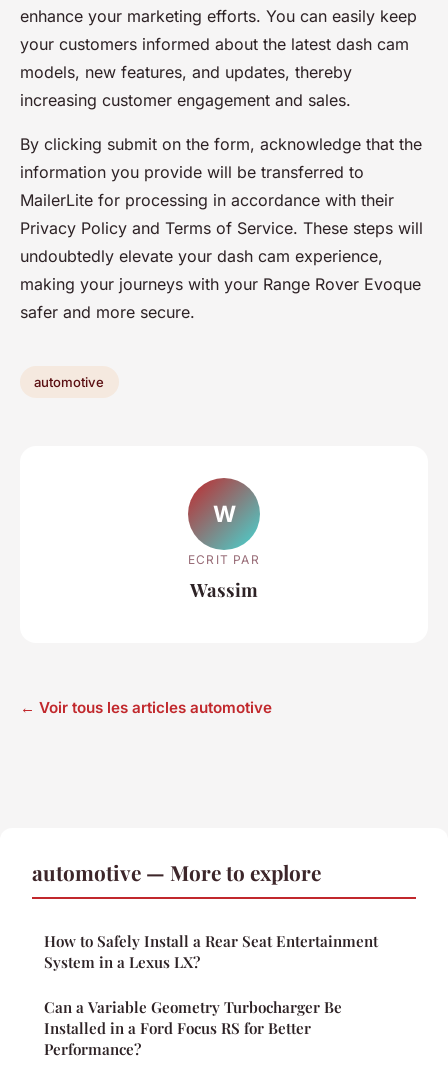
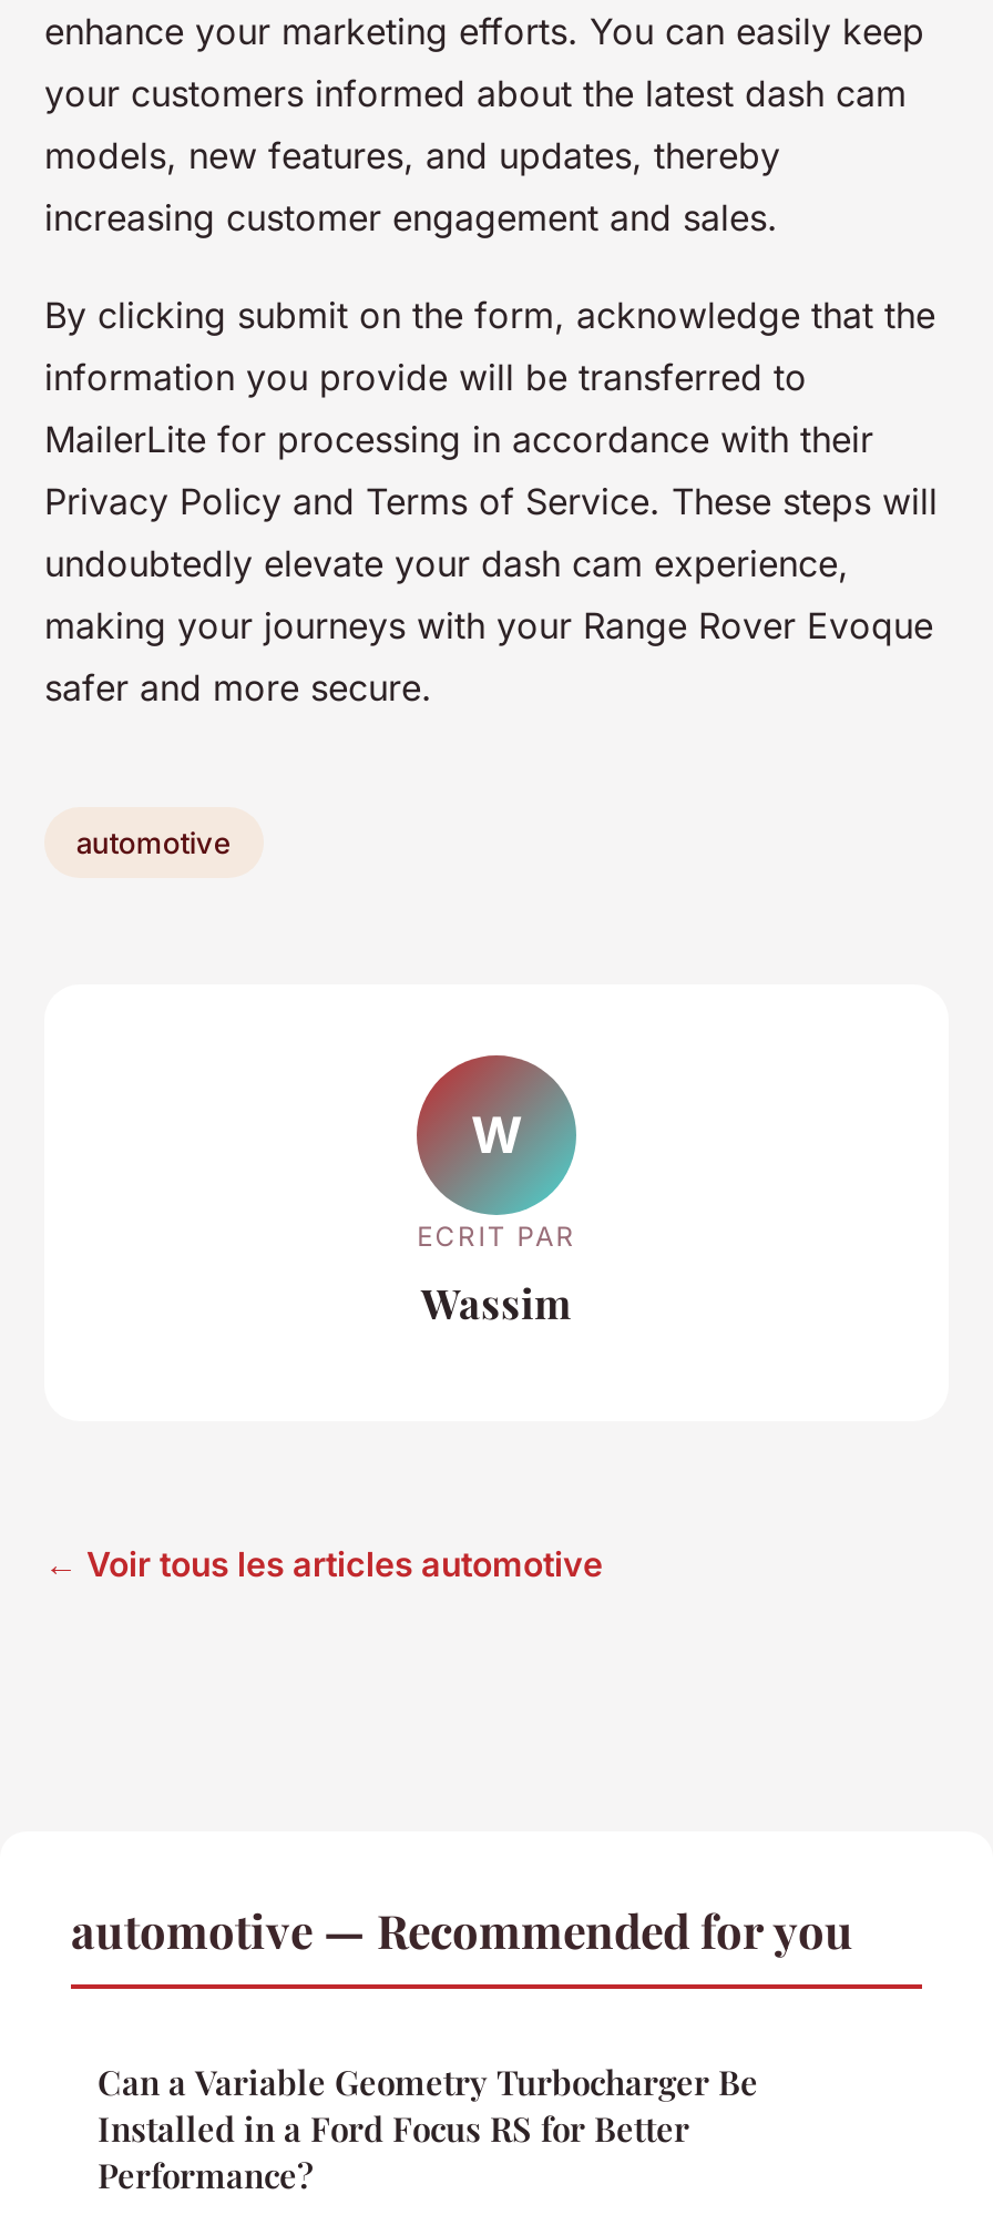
[32,858,378,972] automotive — More to explore | How to Safely Install a Rear Seat Entertainment | System in a Lexus LX? -> [71,1898,853,1960] automotive — Recommended for you

